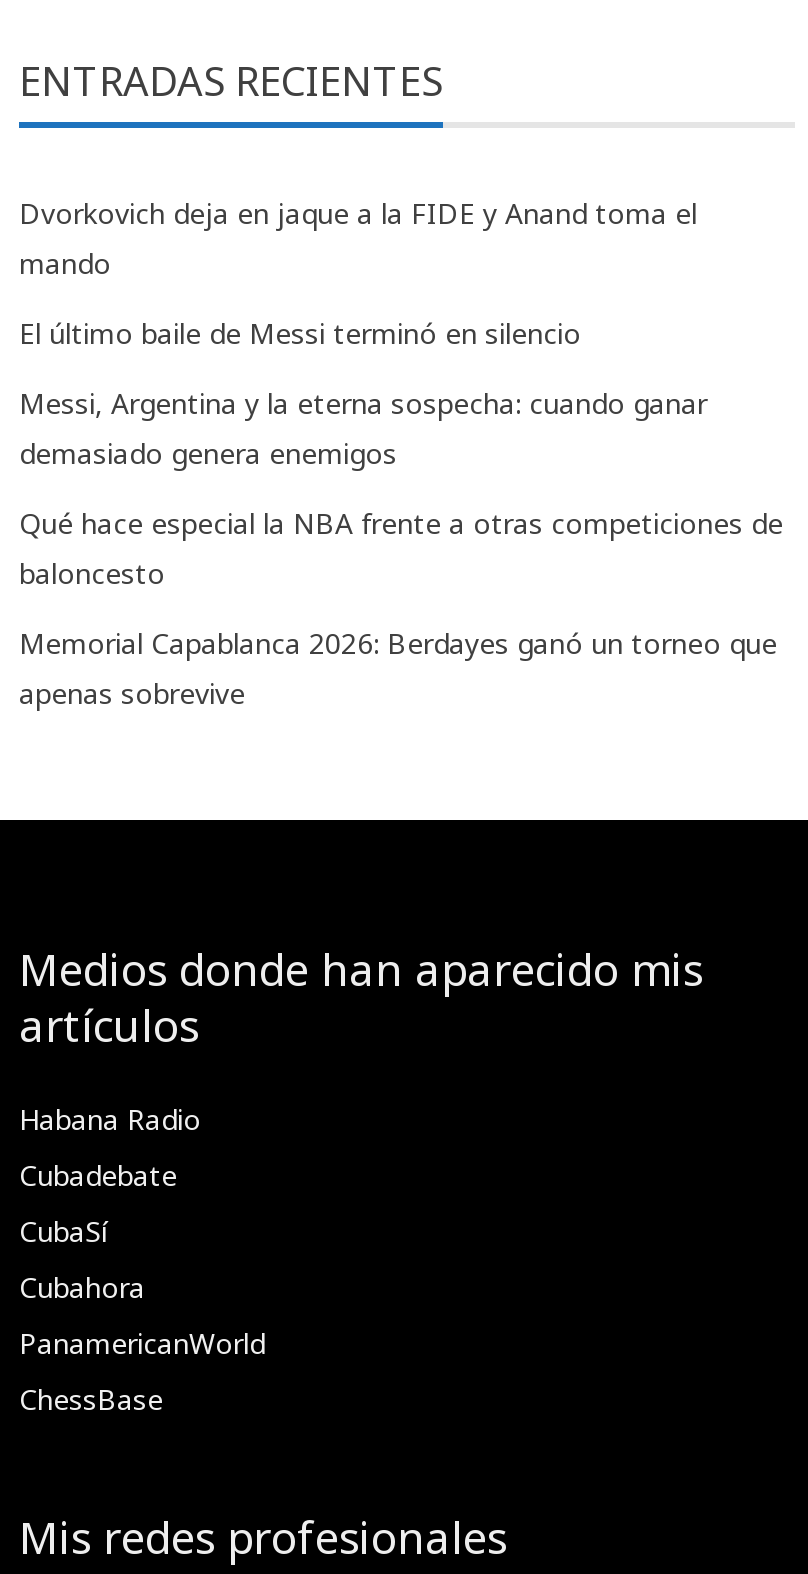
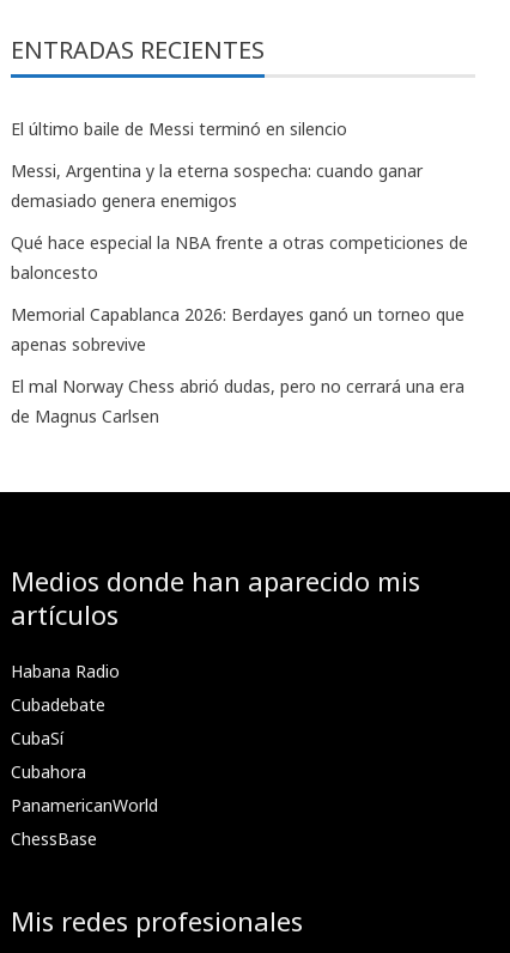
[19,193,697,281] Dvorkovich deja en jaque a la FIDE y Anand toma el | mando -> none
moved [19,313,783,711] -> [11,117,468,355]: El último baile de Messi terminó en silencio | Messi, Argentina y la eterna sospecha: cuando ganar | demasiado genera enemigos | Qué hace especial la NBA frente a otras competiciones de | baloncesto | Memorial Capablanca 2026: Berdayes ganó un torneo que | apenas sobrevive
none -> [11,375,465,427] El mal Norway Chess abrió dudas, pero no cerrará una era | de Magnus Carlsen

